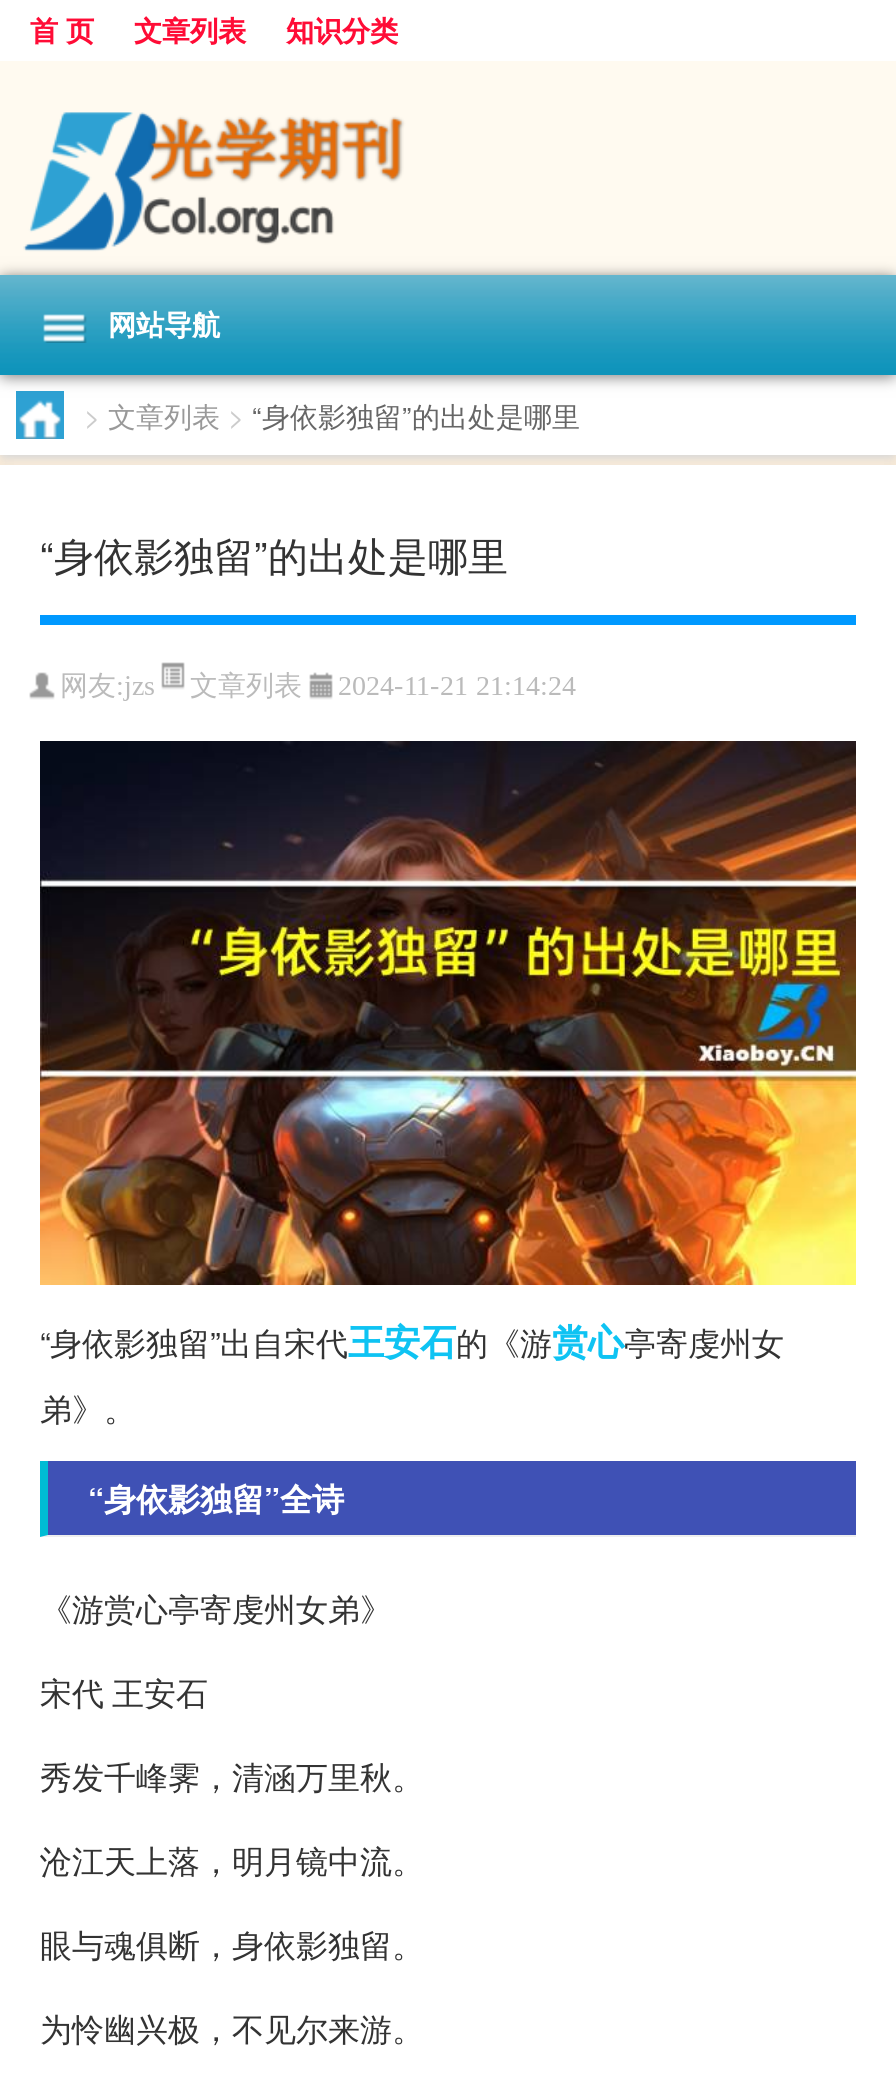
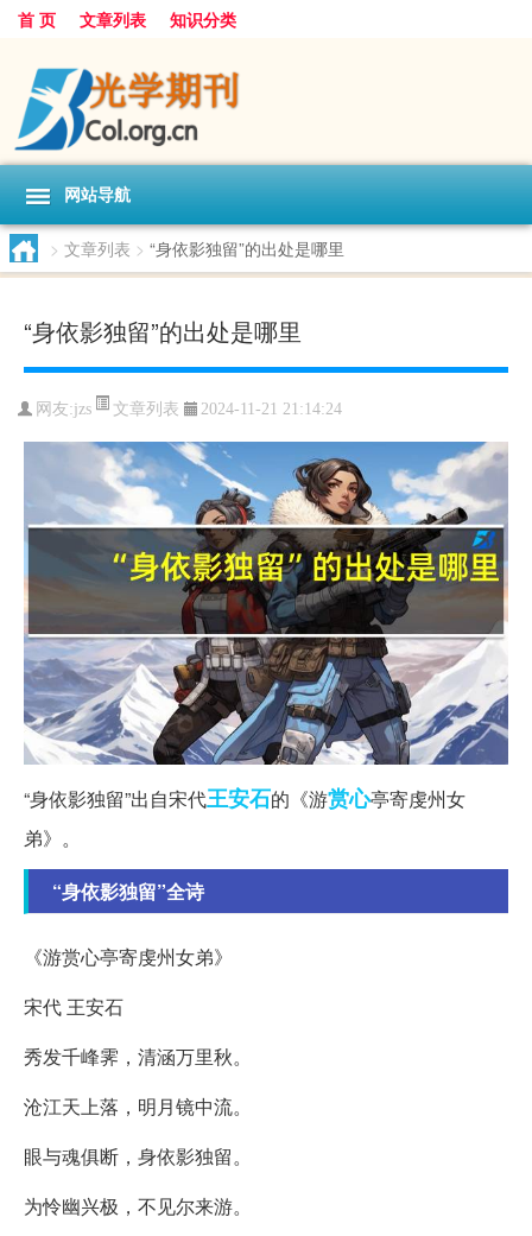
[38,739,858,1287] [image] -> [23,440,509,766] [image]

